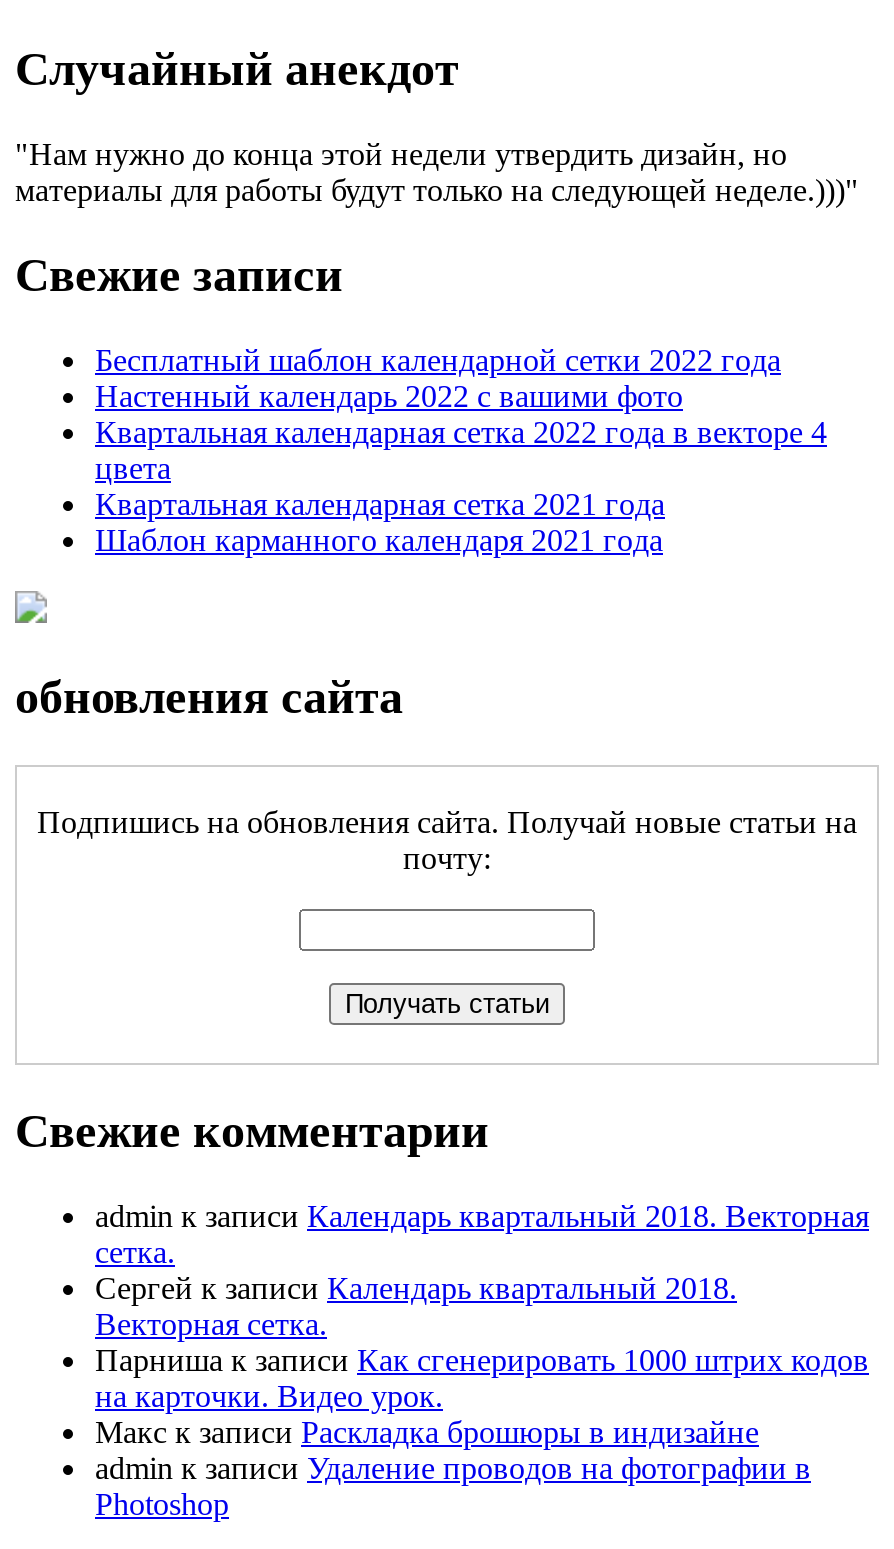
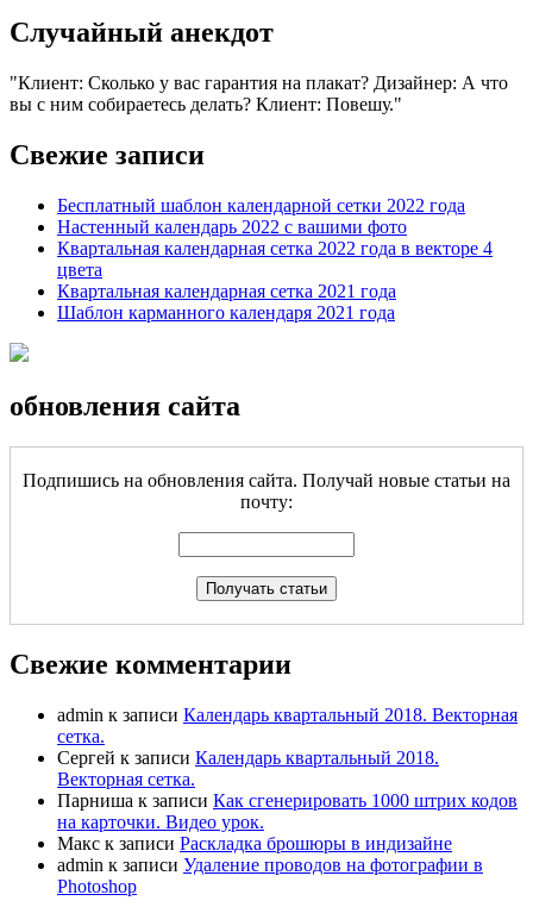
[15,138,845,208] Нам нужно до конца этой недели утвердить дизайн, но | материалы для работы будут только на следующей неделе.))) -> [10,73,508,115] Клиент: Сколько у вас гарантия на плакат? Дизайнер: А что | вы с ним собираетесь делать? Клиент: Повешу.

